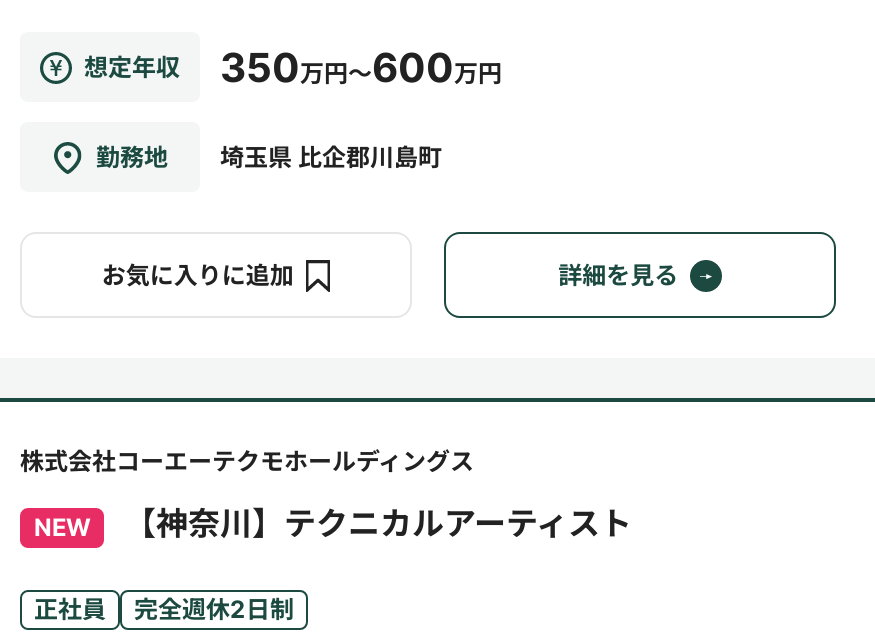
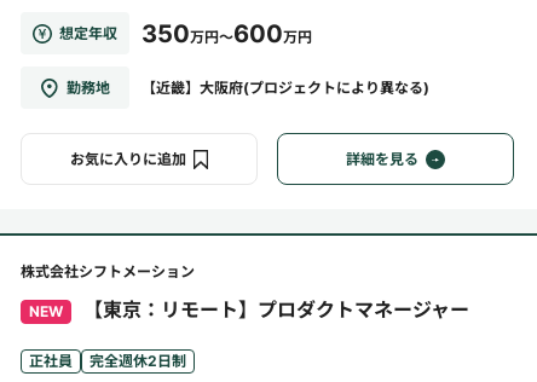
[220,142,442,172] 埼玉県 比企郡川島町 -> [142,79,429,97] 【近畿】大阪府(プロジェクトにより異なる)
[20,446,474,476] 株式会社コーエーテクモホールディングス -> [21,262,195,280] 株式会社シフトメーション
[124,504,632,544] 【神奈川】テクニカルアーティスト -> [83,297,469,322] 【東京：リモート】プロダクトマネージャー

